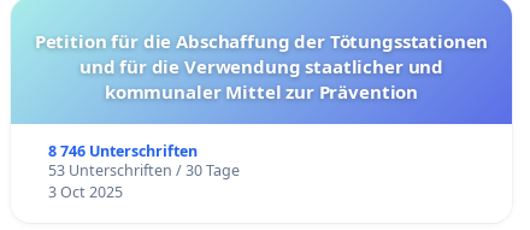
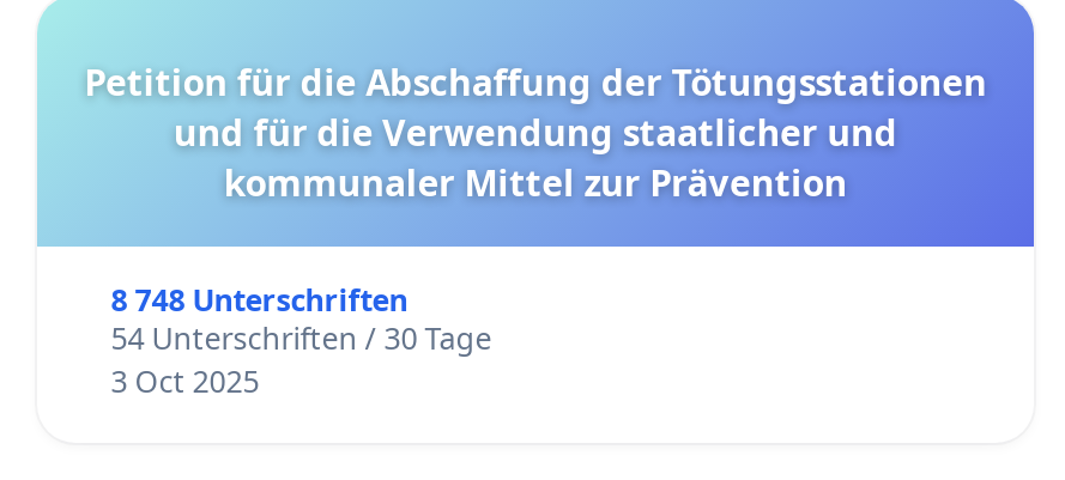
[48,141,197,161] 8 746 Unterschriften -> [111,280,408,321] 8 748 Unterschriften
[48,160,239,181] 53 Unterschriften / 30 Tage -> [111,319,492,359] 54 Unterschriften / 30 Tage

